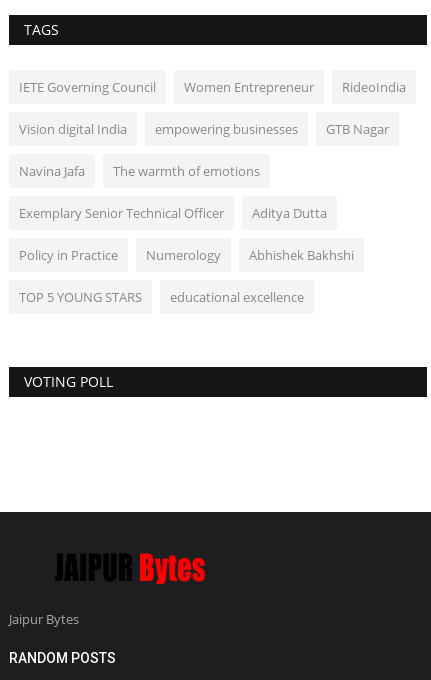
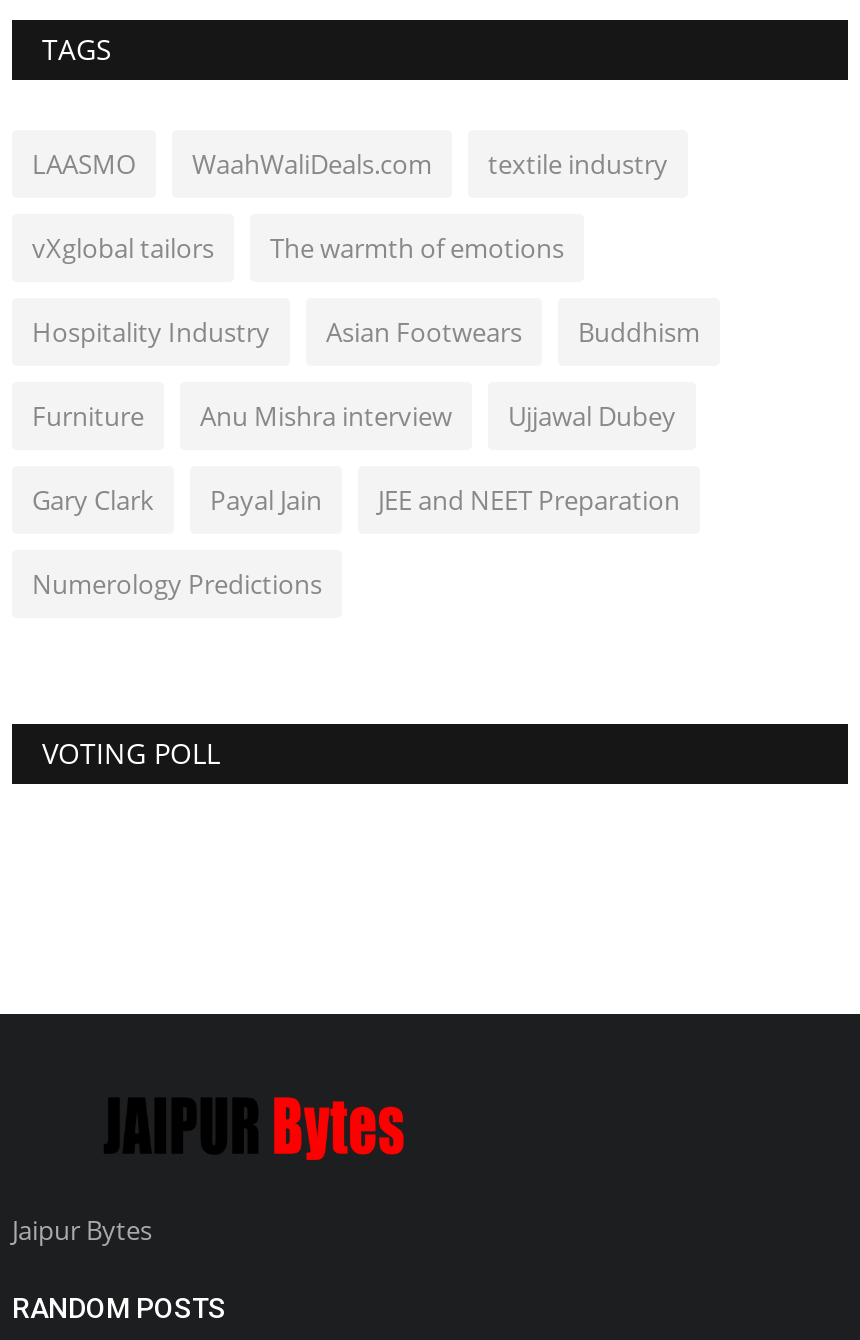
[19,78,406,180] IETE Governing Council | Women Entrepreneur | RideoIndia | Vision digital India | empowering businesses | GTB Nagar | Navina Jafa -> [32,146,668,266] LAASMO | WaahWaliDeals.com | textile industry | vXglobal tailors
moved [113,162,260,180] -> [270,230,564,266]: The warmth of emotions
[19,204,354,306] Exemplary Senior Technical Officer | Aditya Dutta | Policy in Practice | Numerology | Abhishek Bakhshi | TOP 5 YOUNG STARS | educational excellence -> [32,314,700,602] Hospitality Industry | Asian Footwears | Buddhism | Furniture | Anu Mishra interview | Ujjawal Dubey | Gary Clark | Payal Jain | JEE and NEET Preparation | Numerology Predictions

